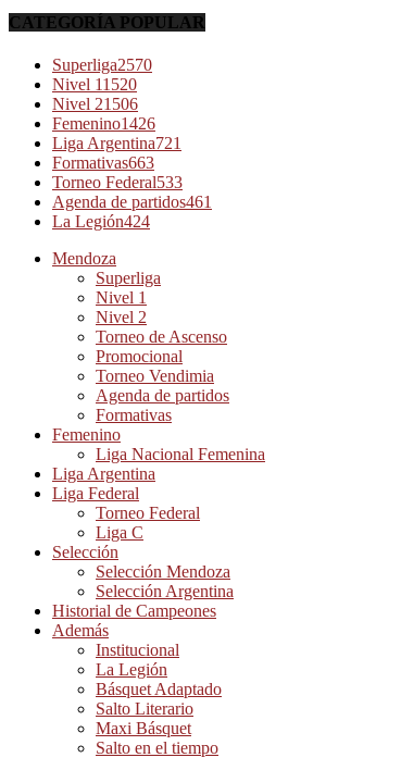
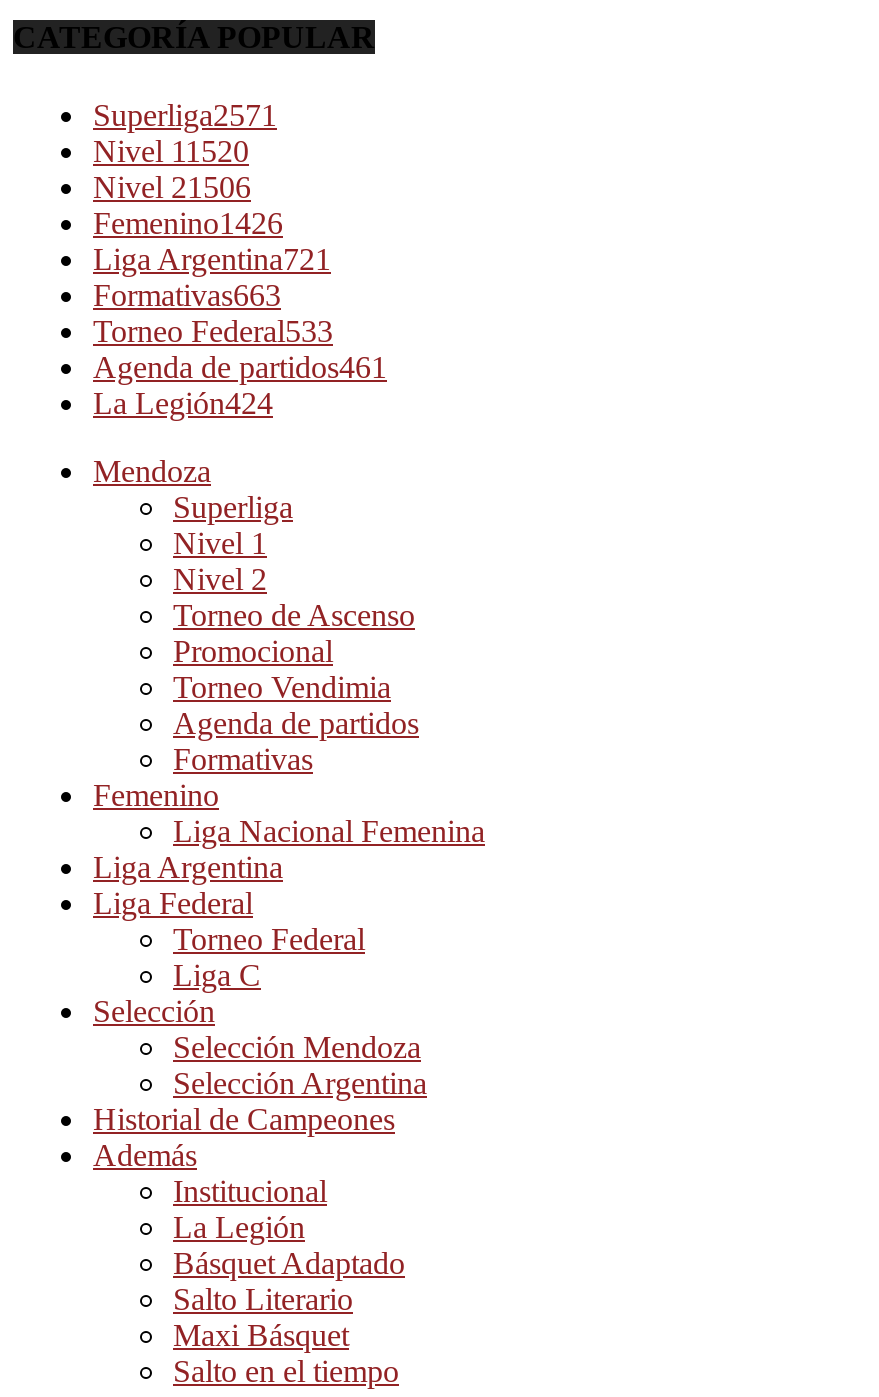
[52,56,152,74] Superliga2570 -> [93,98,277,132] Superliga2571

